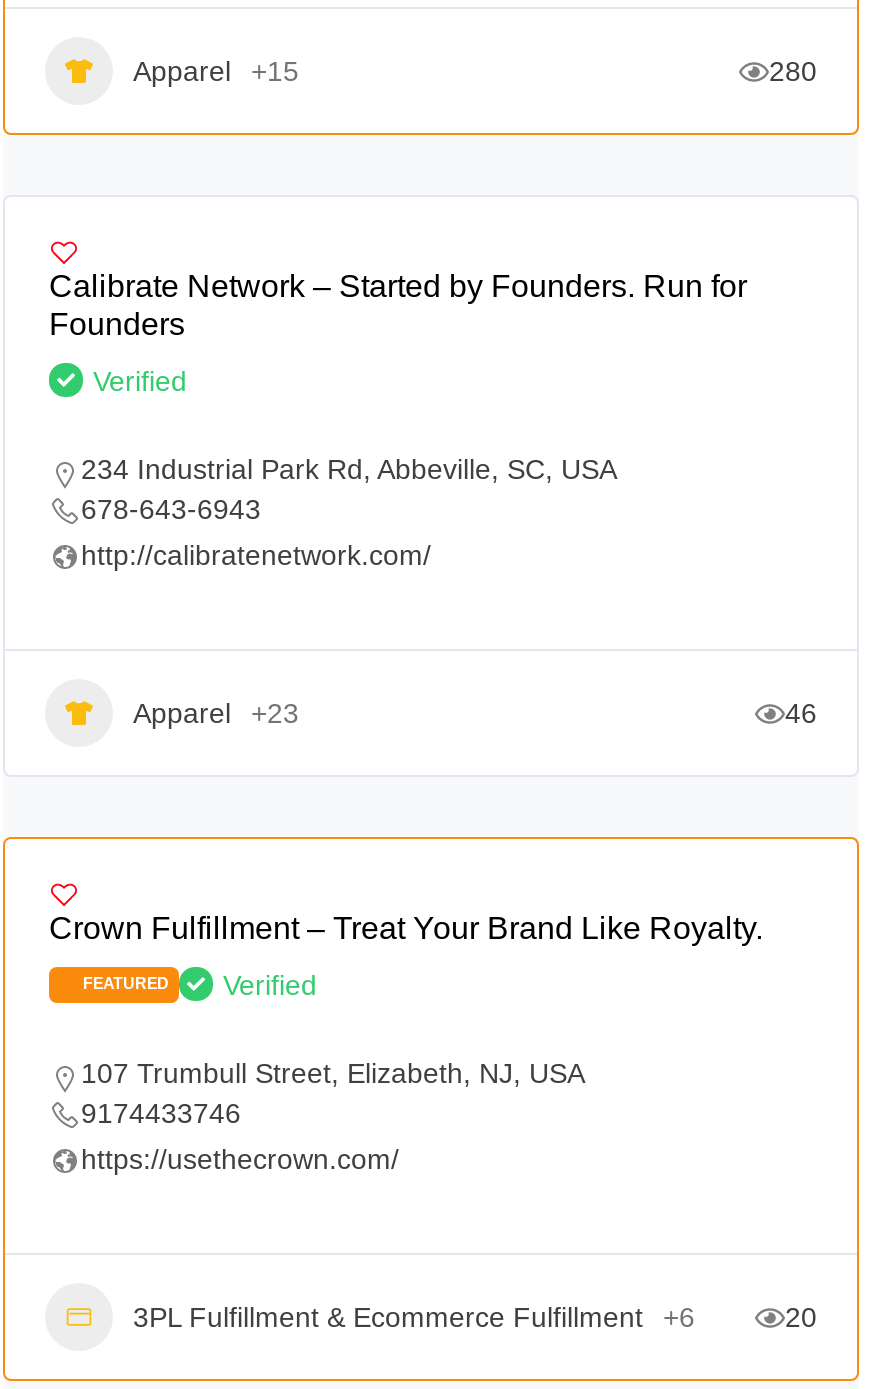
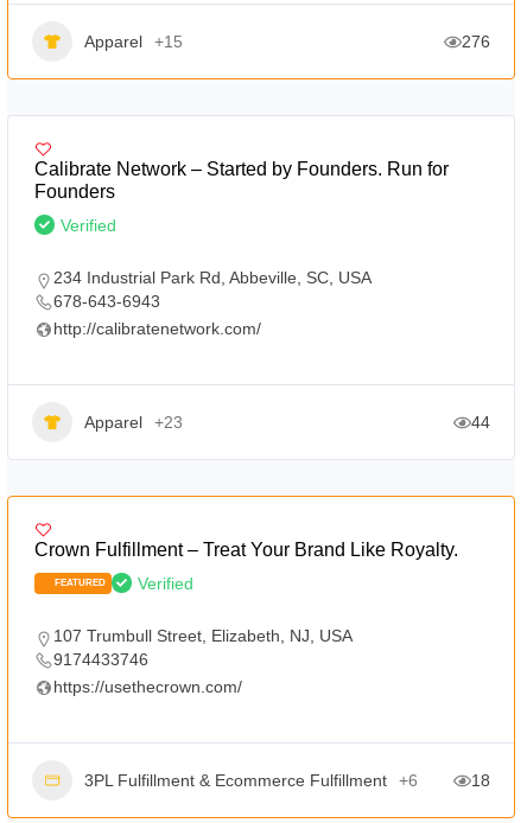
[769,55,817,87] 280 -> [462,32,490,51] 276
[785,697,817,729] 46 -> [471,413,490,432] 44
[785,1301,817,1333] 20 -> [471,771,490,790] 18

